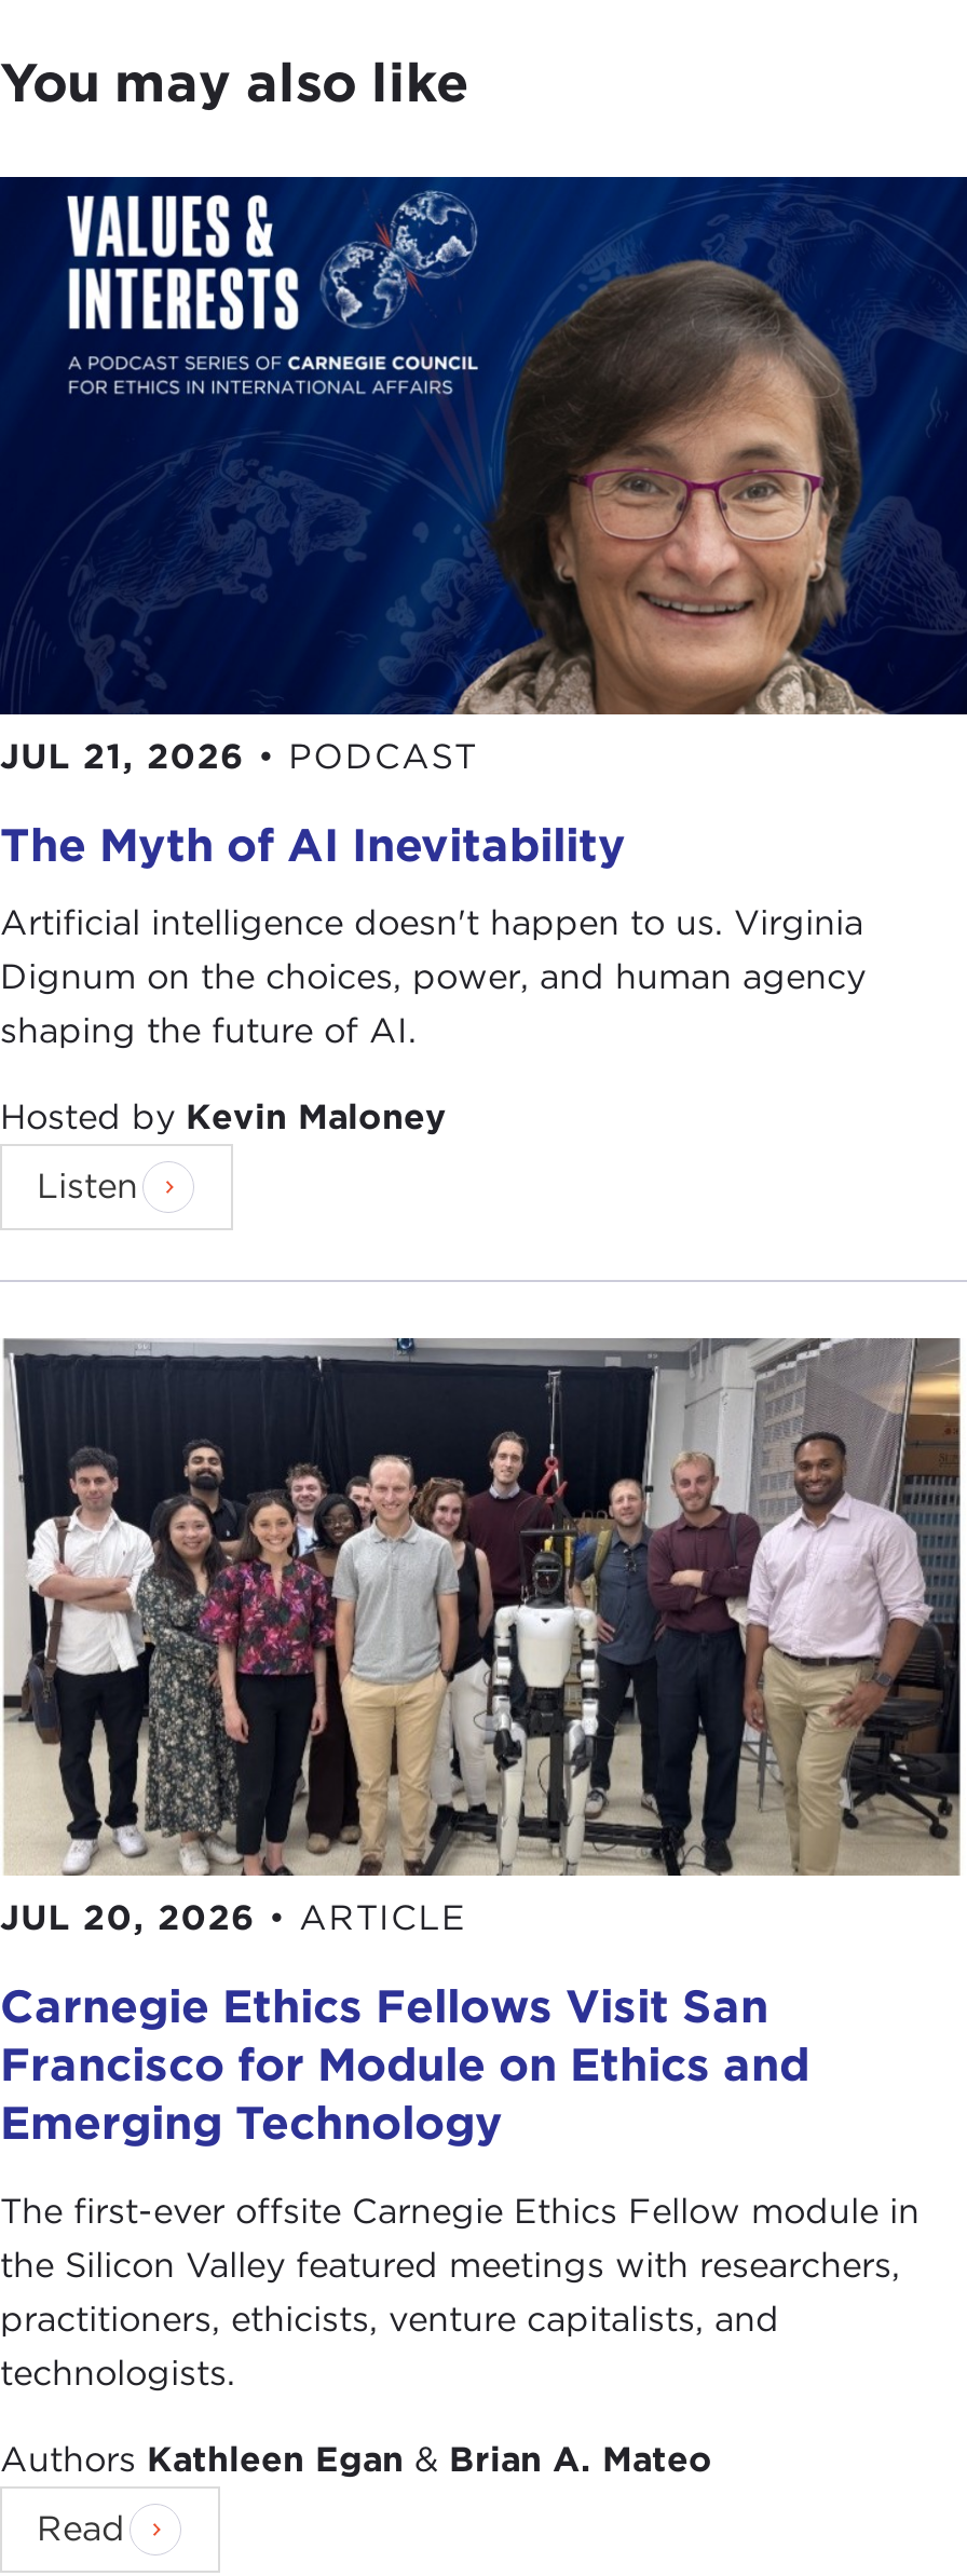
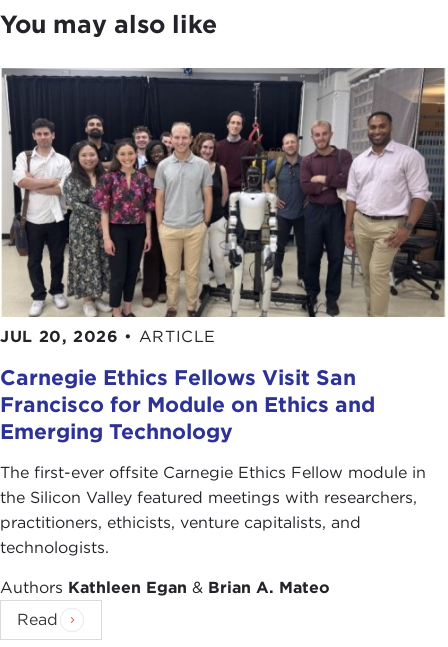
[0,175,961,1207] [image] | JUL 21, 2026 • PODCAST | The Myth of AI Inevitability | Artificial intelligence doesn't happen to us. Virginia | Dignum on the choices, power, and human agency | shaping the future of AI. | Hosted by Kevin Maloney | Listen -> none

